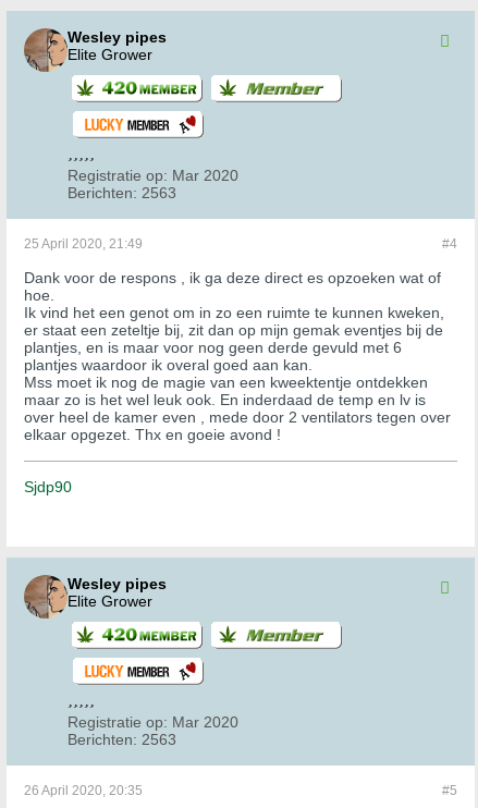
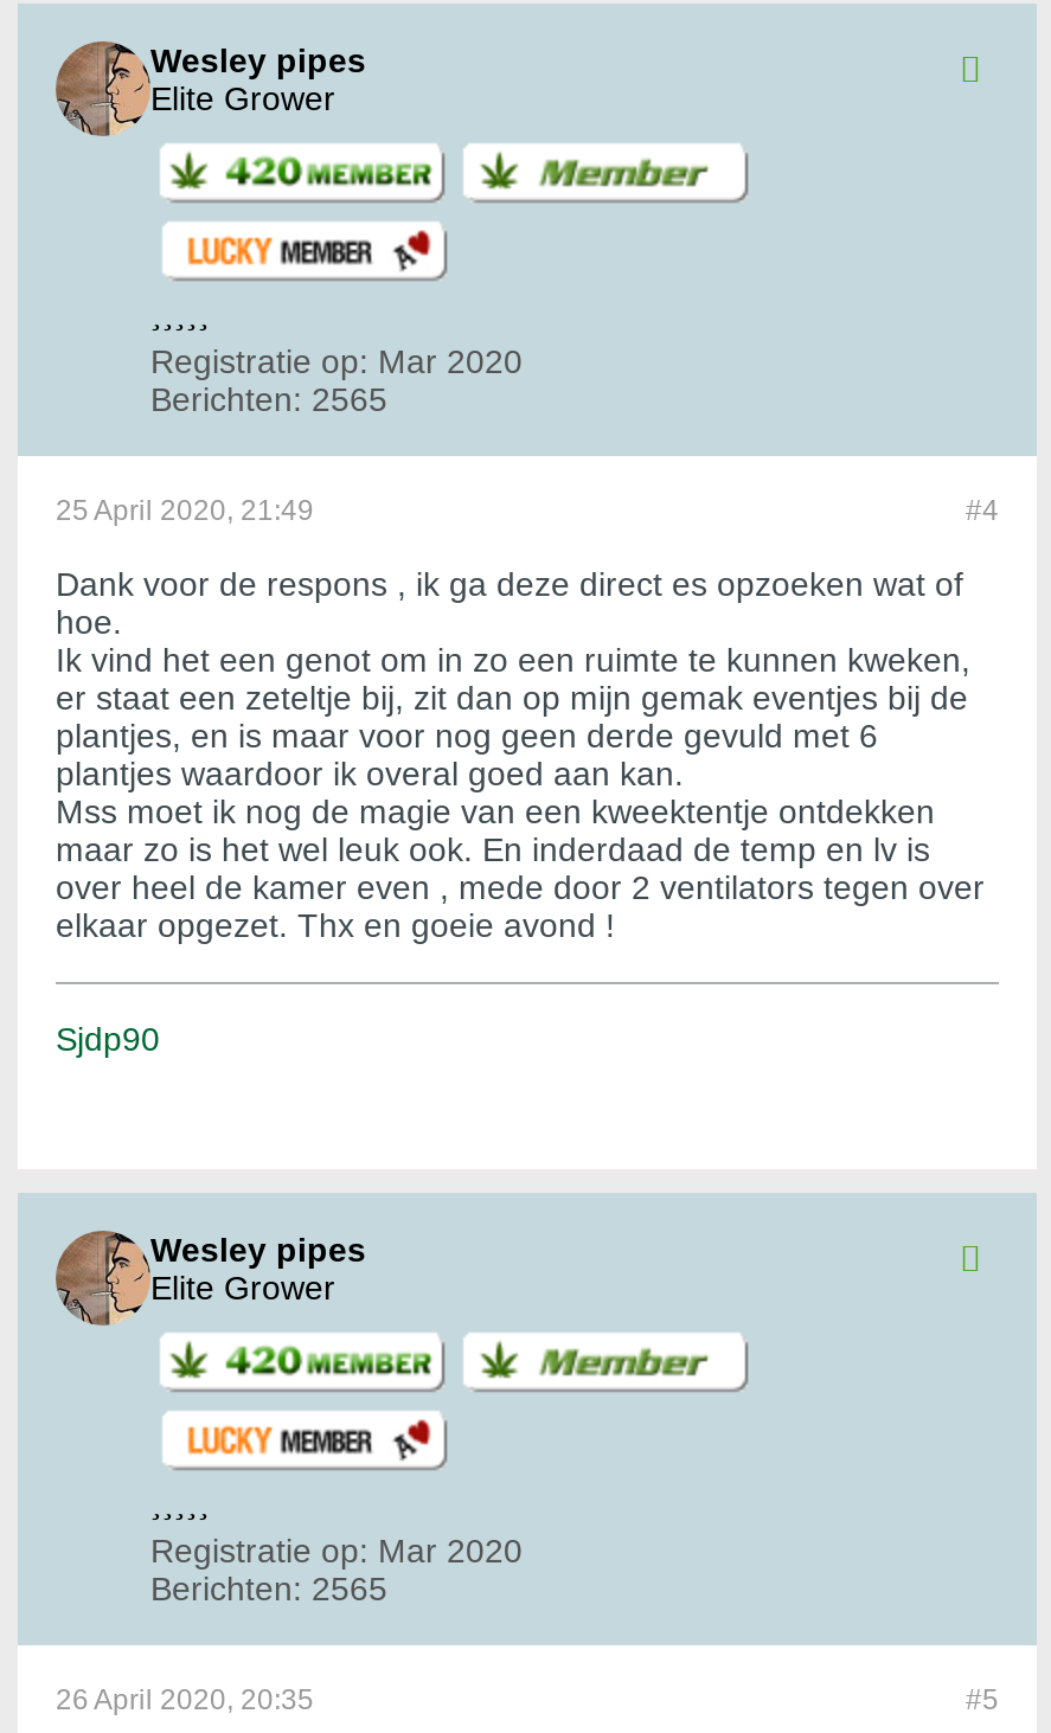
[68,184,176,202] Berichten: 2563 -> [150,381,387,419] Berichten: 2565
[68,731,176,748] Berichten: 2563 -> [150,1570,387,1608] Berichten: 2565

